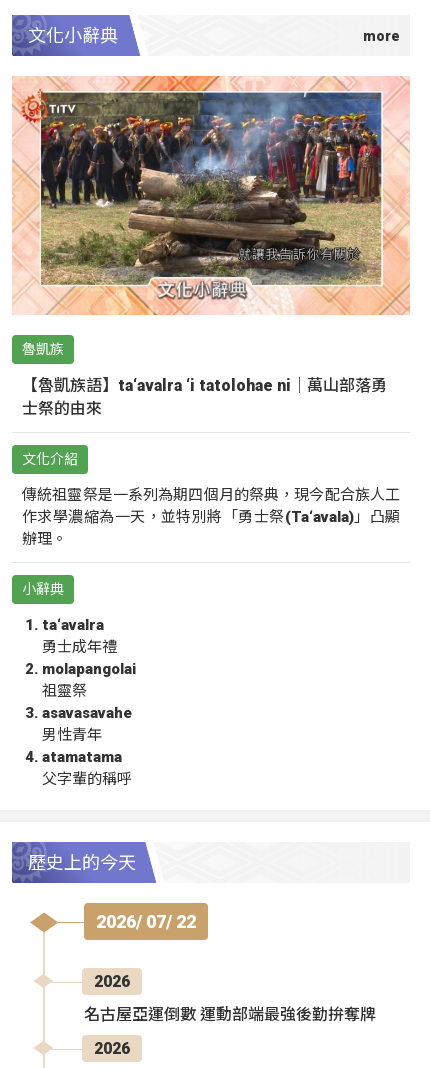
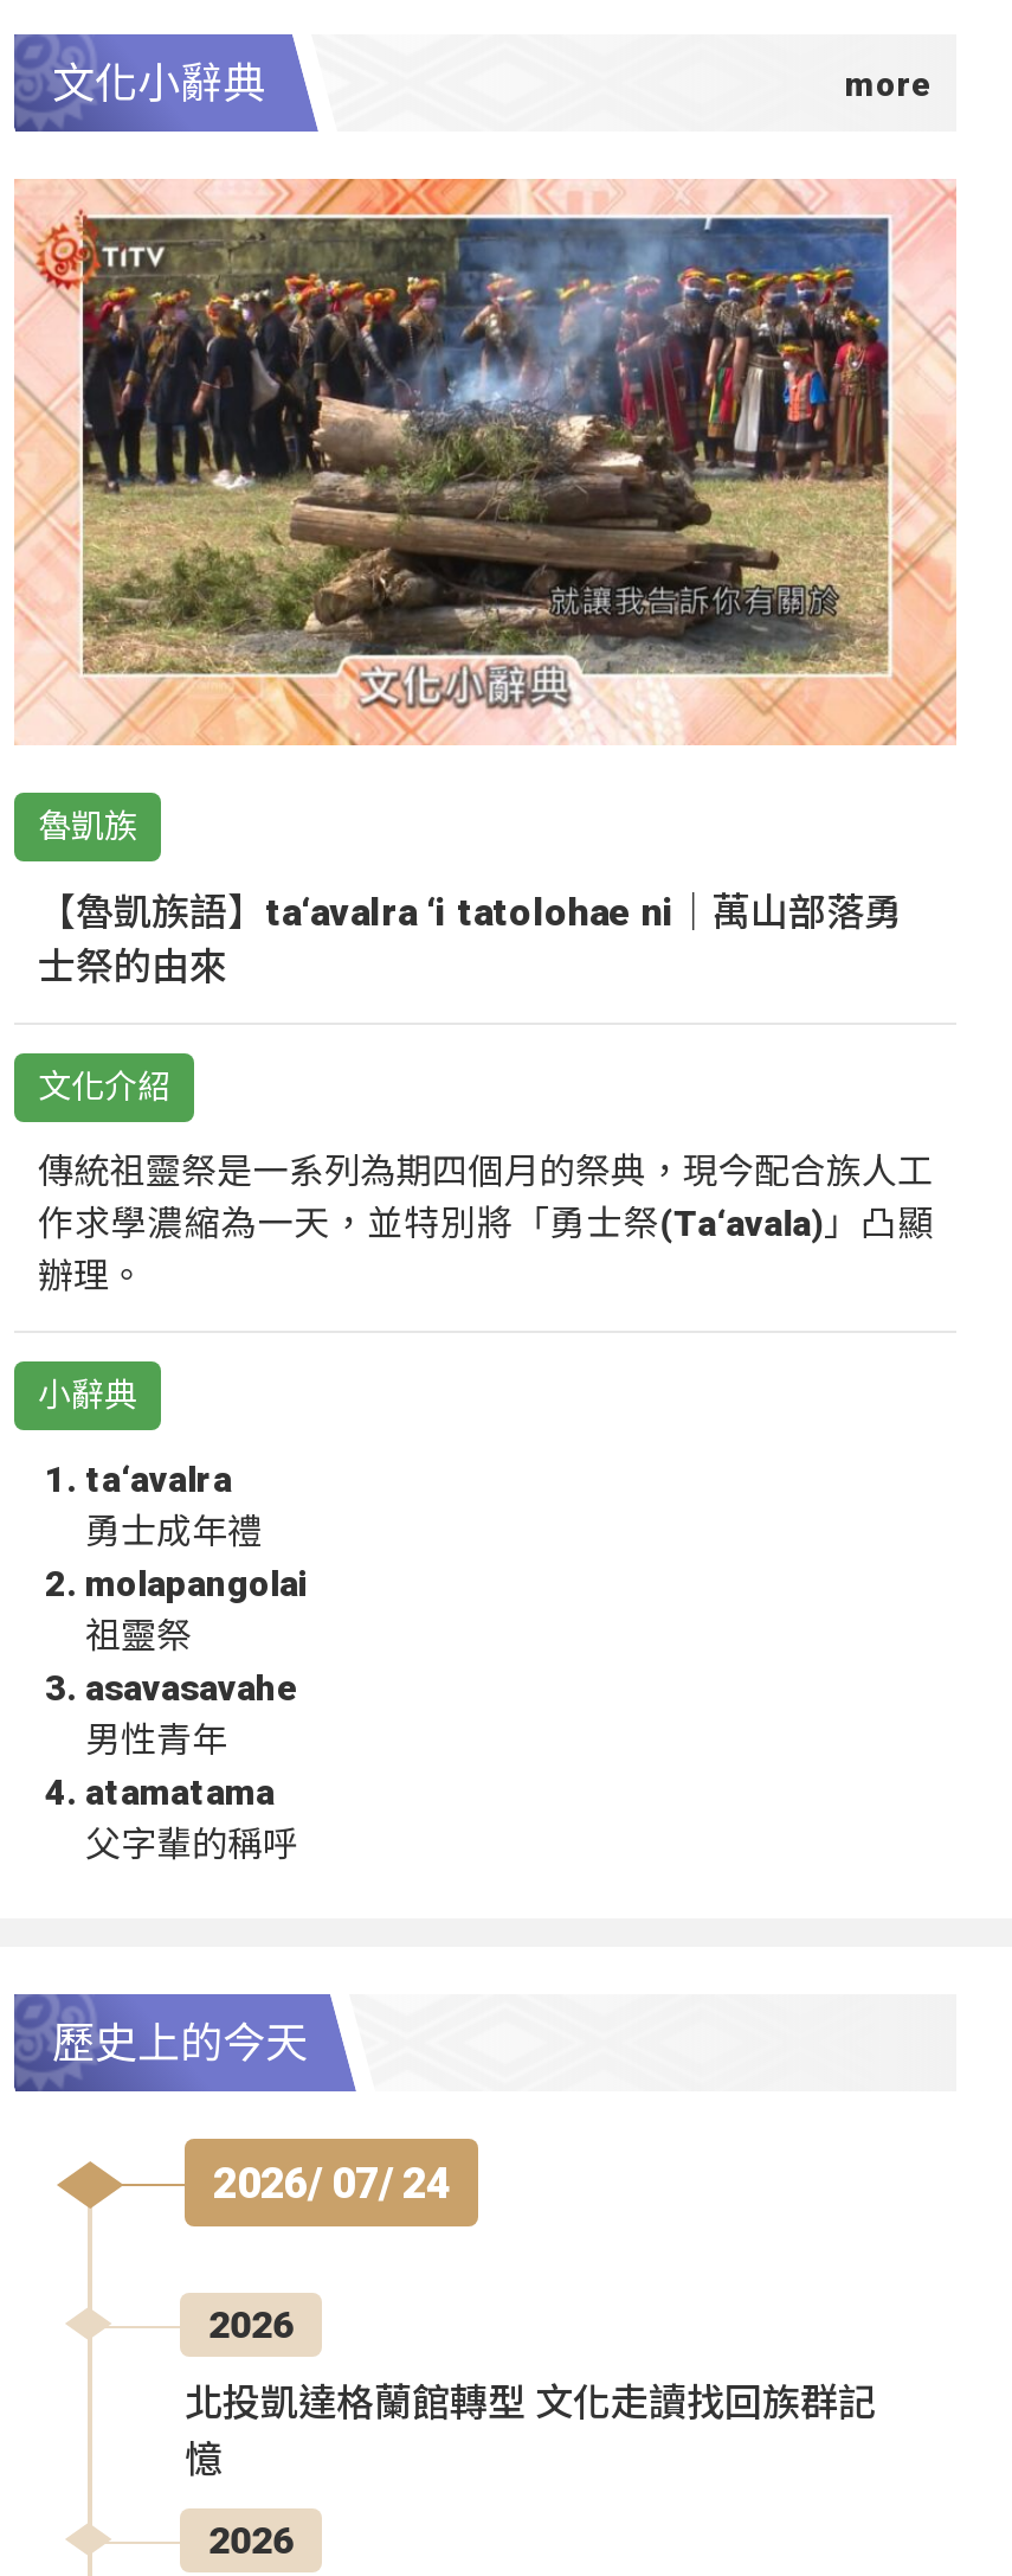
[96,911,196,932] 2026/ 07/ 22 -> [213,2158,450,2208] 2026/ 07/ 24
[84,1005,376,1024] 名古屋亞運倒數 運動部端最強後勤拚奪牌 -> [185,2381,876,2483] 北投凱達格蘭館轉型 文化走讀找回族群記 | 憶

